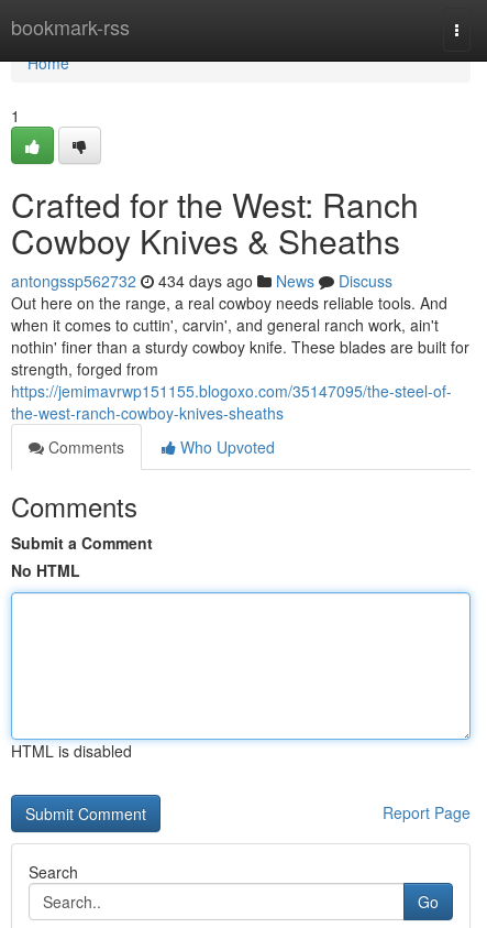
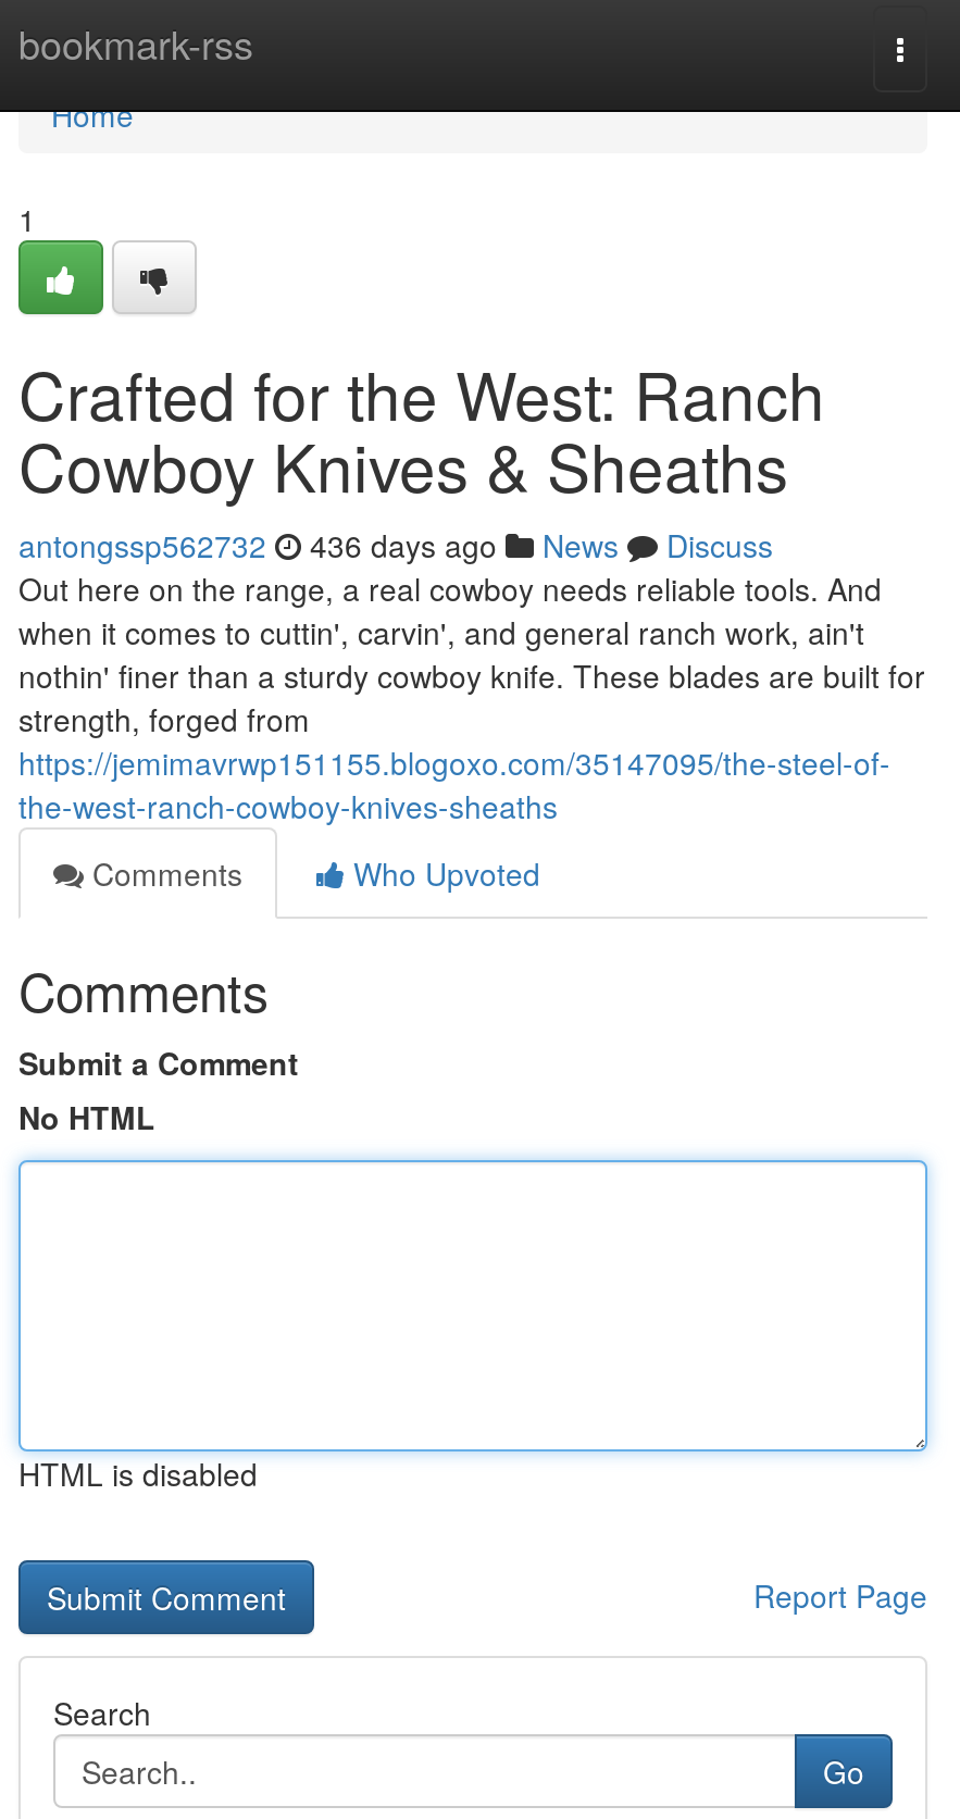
[11,270,392,292] antongssp562732 434 days ago News Discuss -> [18,523,773,566] antongssp562732 436 days ago News Discuss

